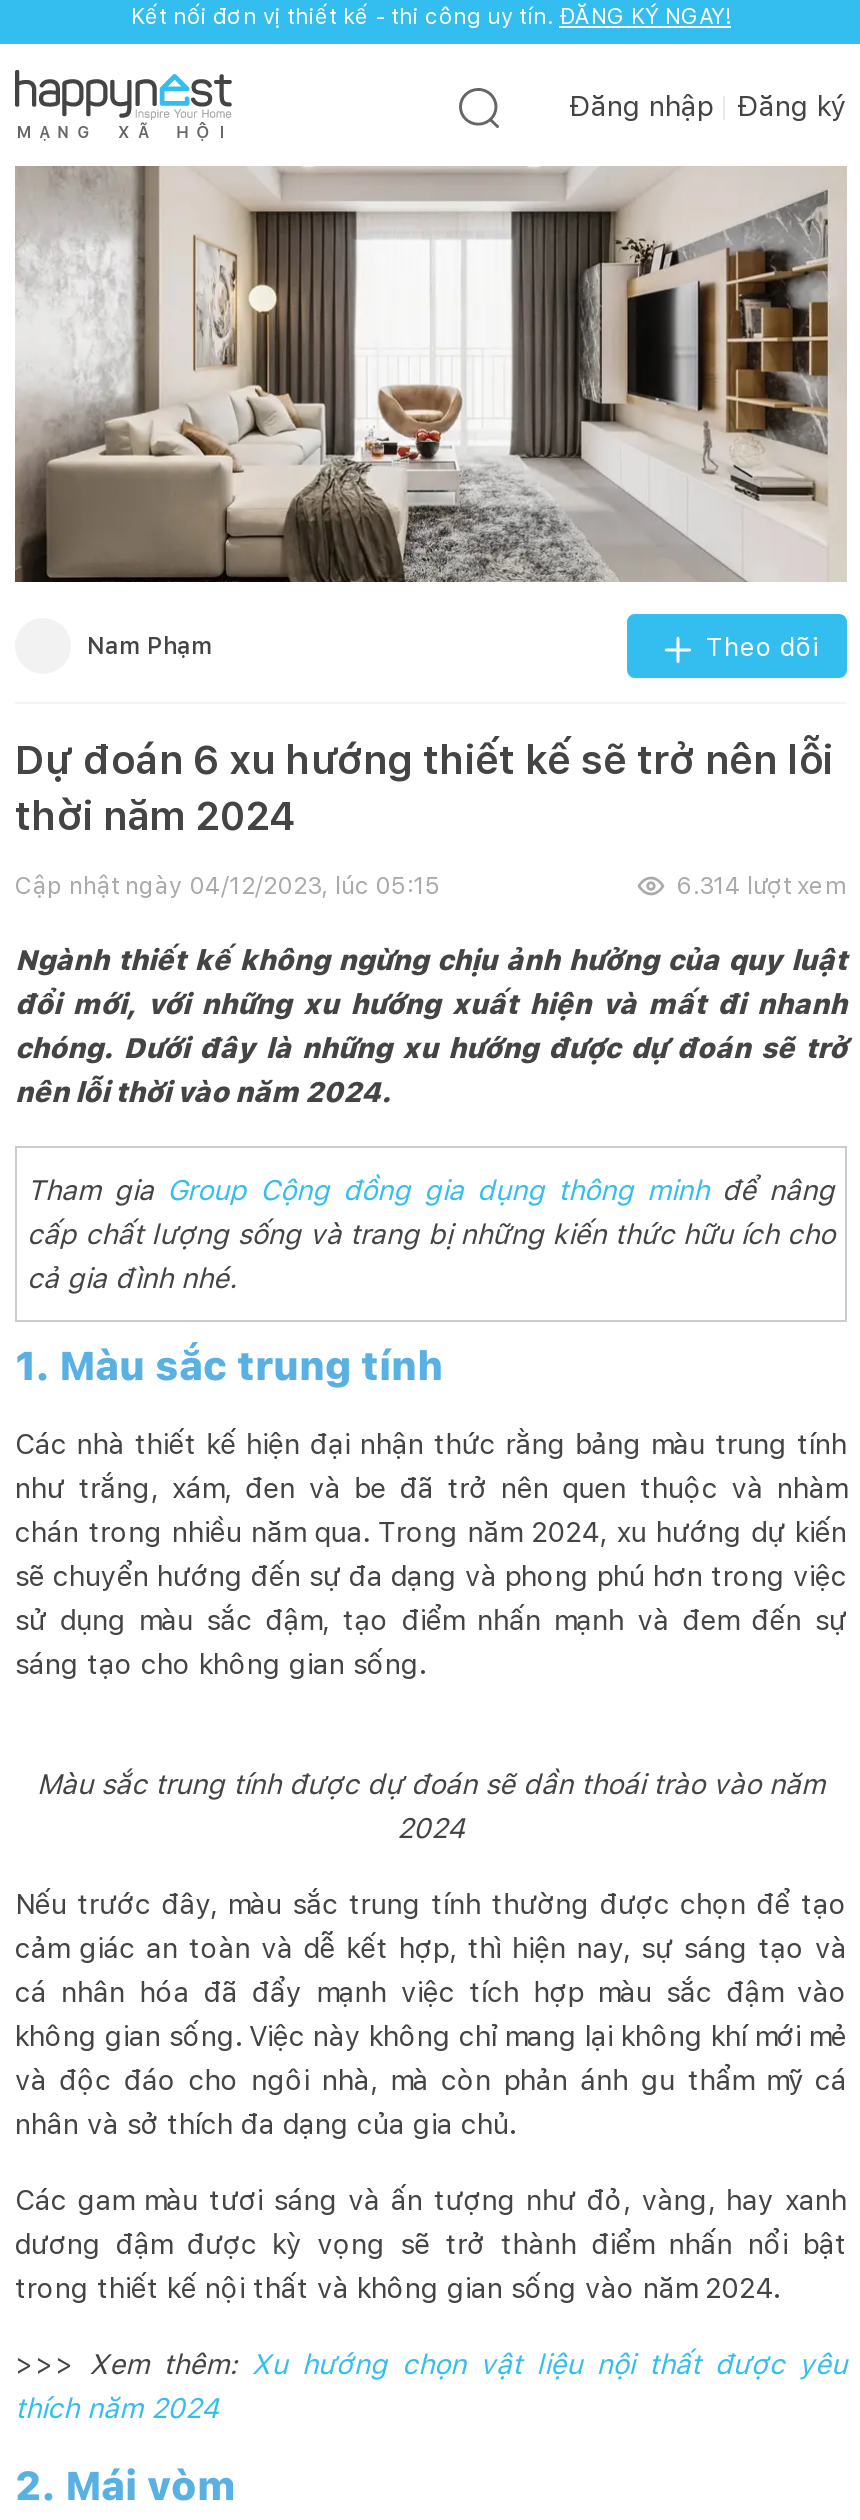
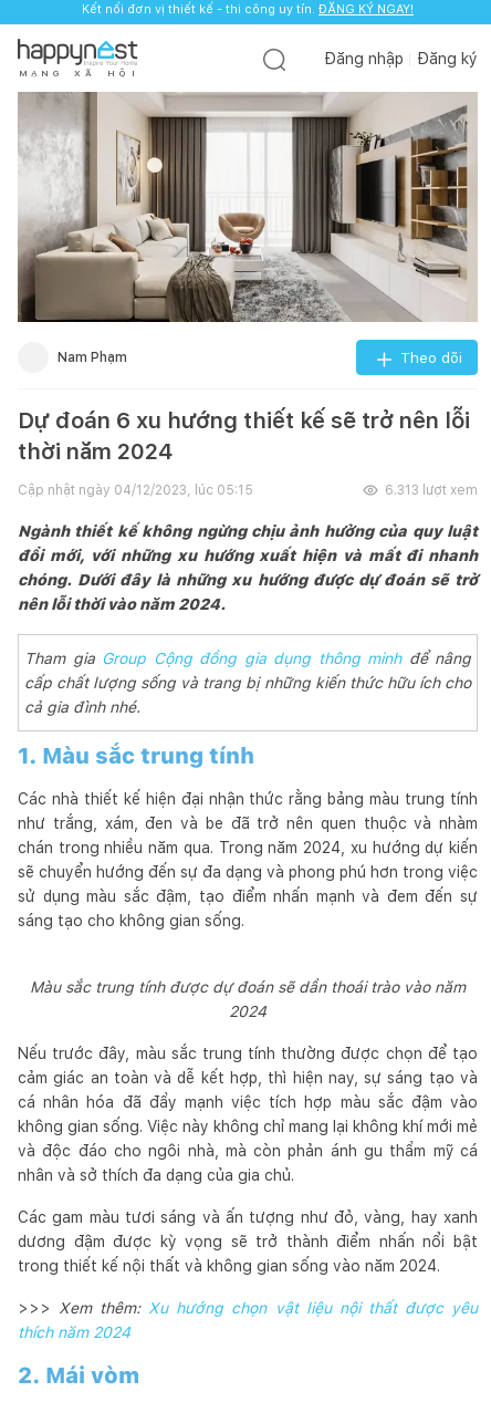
[677,872,847,900] 6.314 lượt xem -> [385,482,478,498] 6.313 lượt xem

